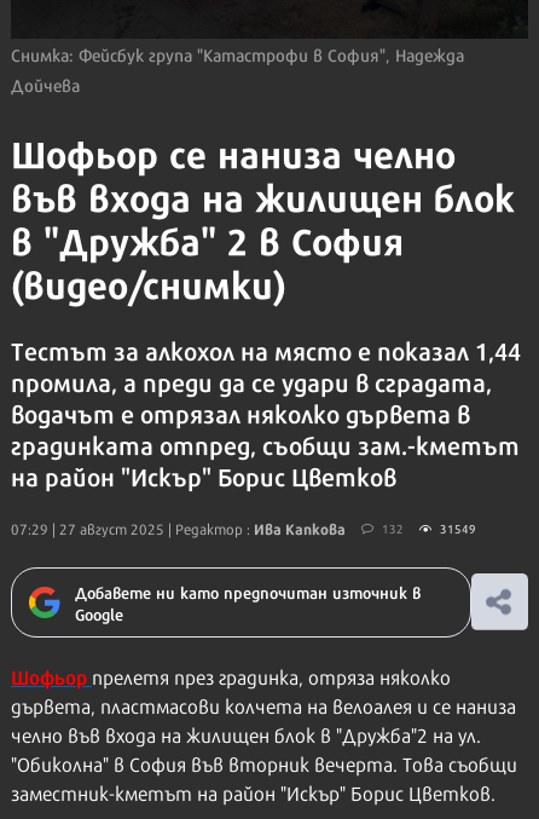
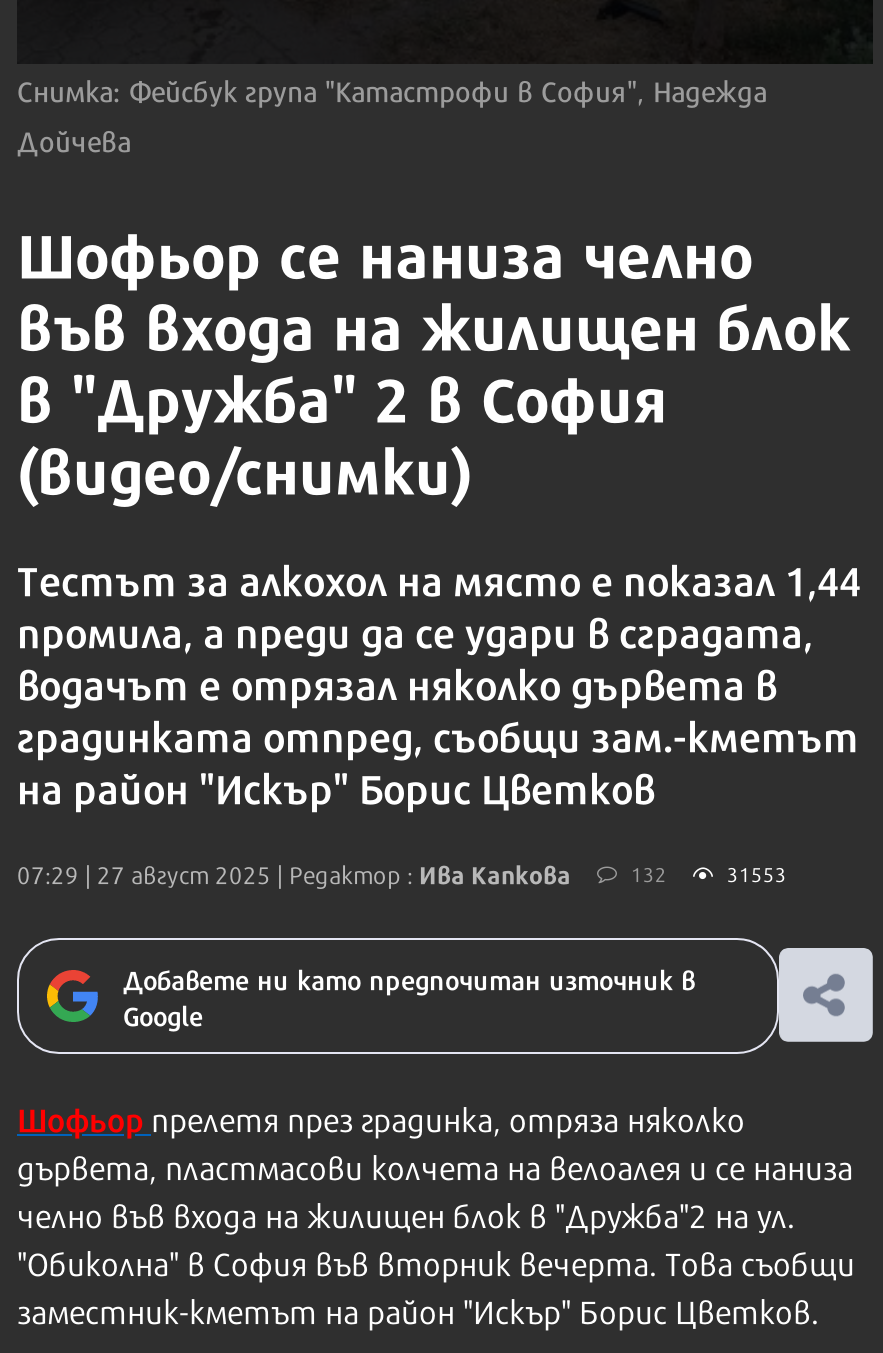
[440,518,476,537] 31549 -> [727,857,787,887] 31553

